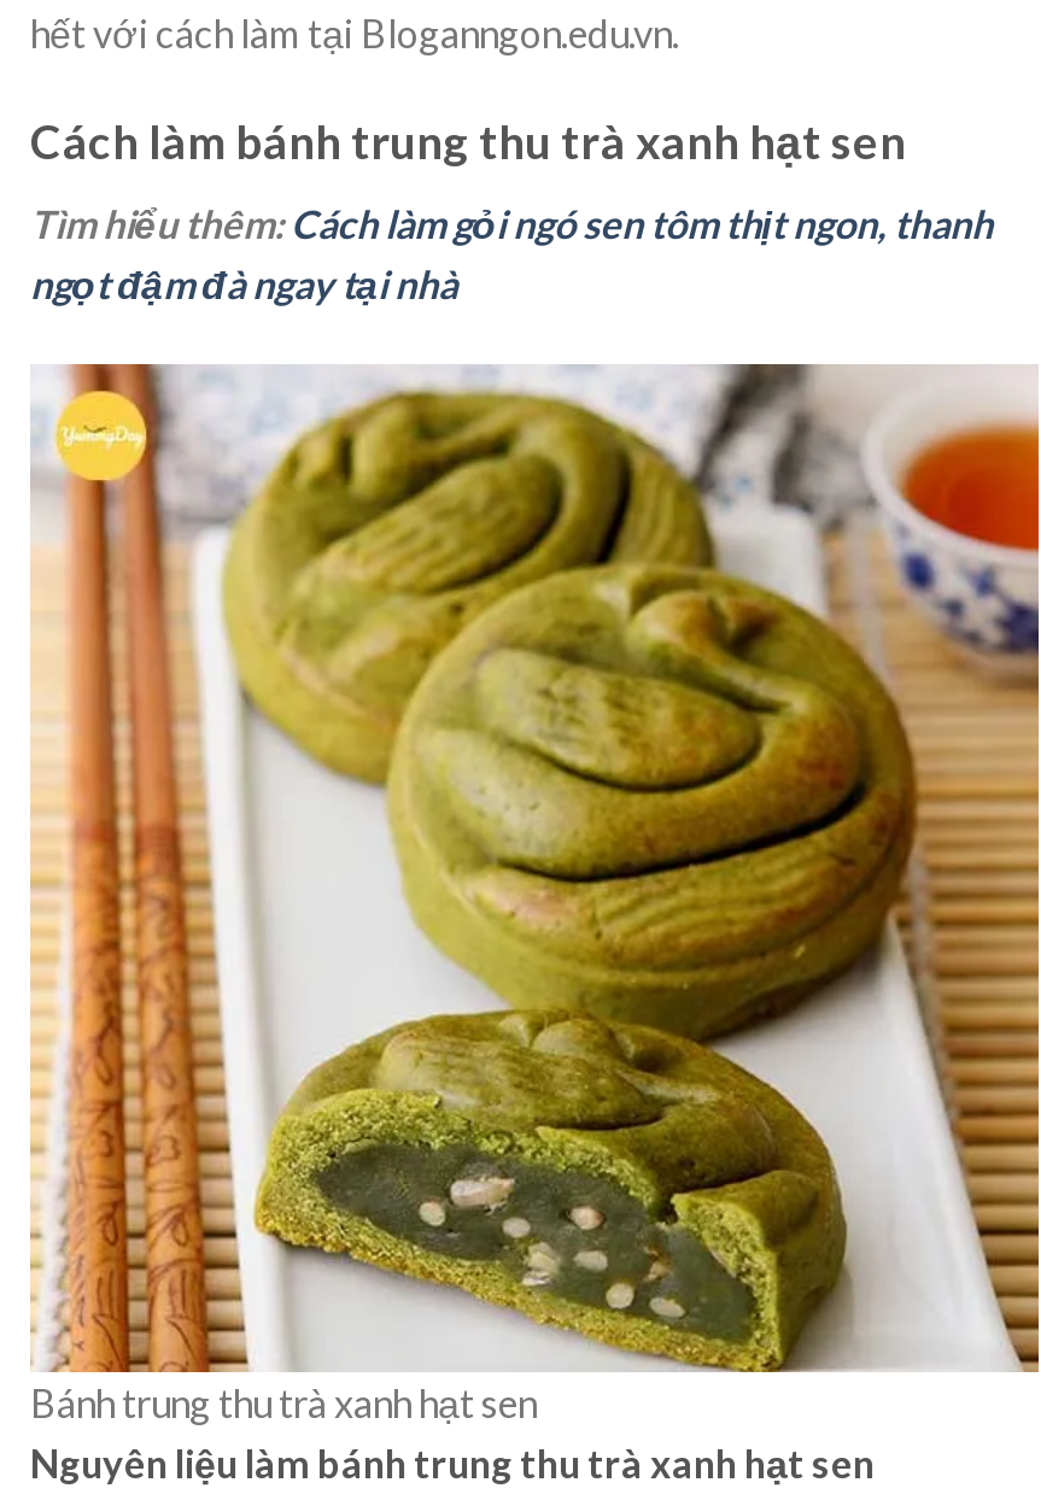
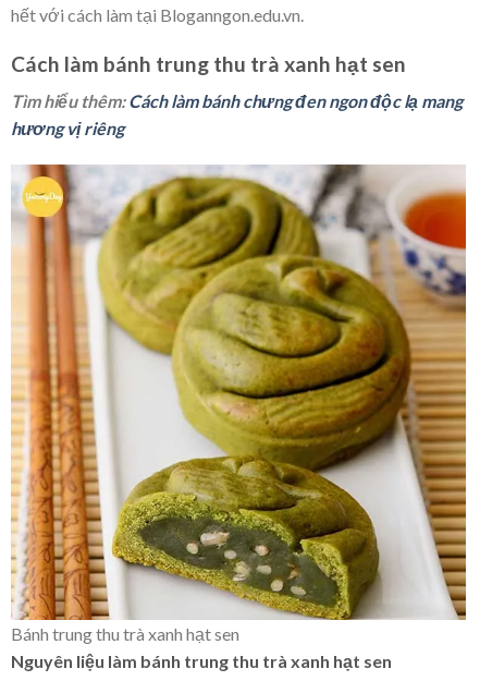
[30,201,993,307] Tìm hiểu thêm: Cách làm gỏi ngó sen tôm thịt ngon, thanh | ngọt đậm đà ngay tại nhà -> [11,91,463,139] Tìm hiểu thêm: Cách làm bánh chưng đen ngon độc lạ mang | hương vị riêng

